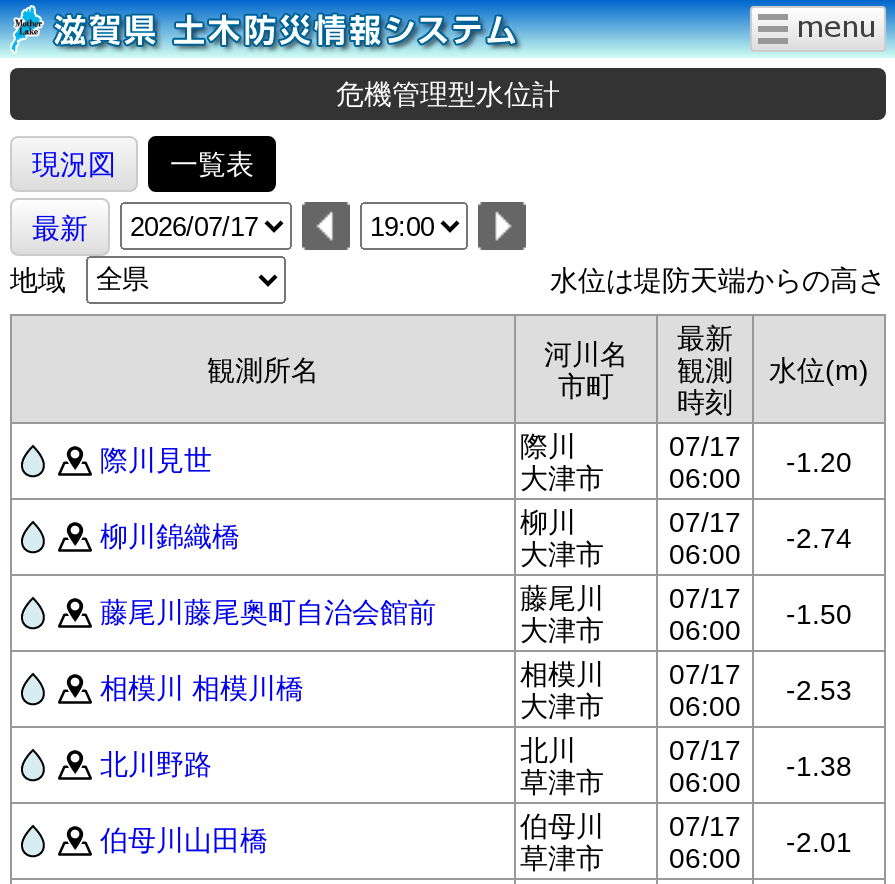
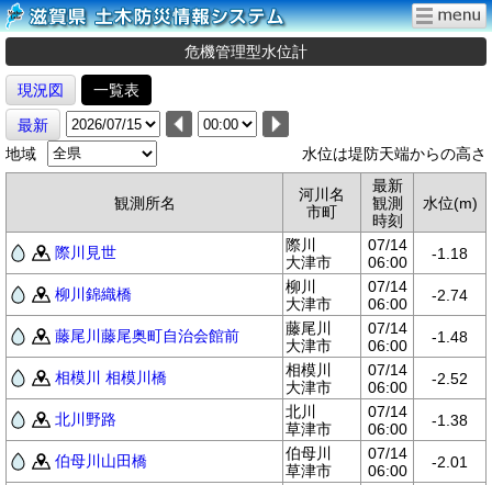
[669,430,741,462] 07/17 -> [367,236,407,253] 07/14
[786,446,852,478] -1.20 -> [432,245,468,262] -1.18
[669,506,852,570] 07/17 06:00 -2.74 -> [367,278,468,313] 07/14 06:00 -2.74
[669,582,741,614] 07/17 -> [367,319,407,337] 07/14
[786,598,852,630] -1.50 -> [432,328,468,346] -1.48
[669,658,741,690] 07/17 -> [367,361,407,379] 07/14
[786,674,852,706] -2.53 -> [432,370,468,387] -2.52
[669,734,852,798] 07/17 06:00 -1.38 -> [367,403,468,438] 07/14 06:00 -1.38
[669,810,852,874] 07/17 06:00 -2.01 -> [367,444,468,480] 07/14 06:00 -2.01

